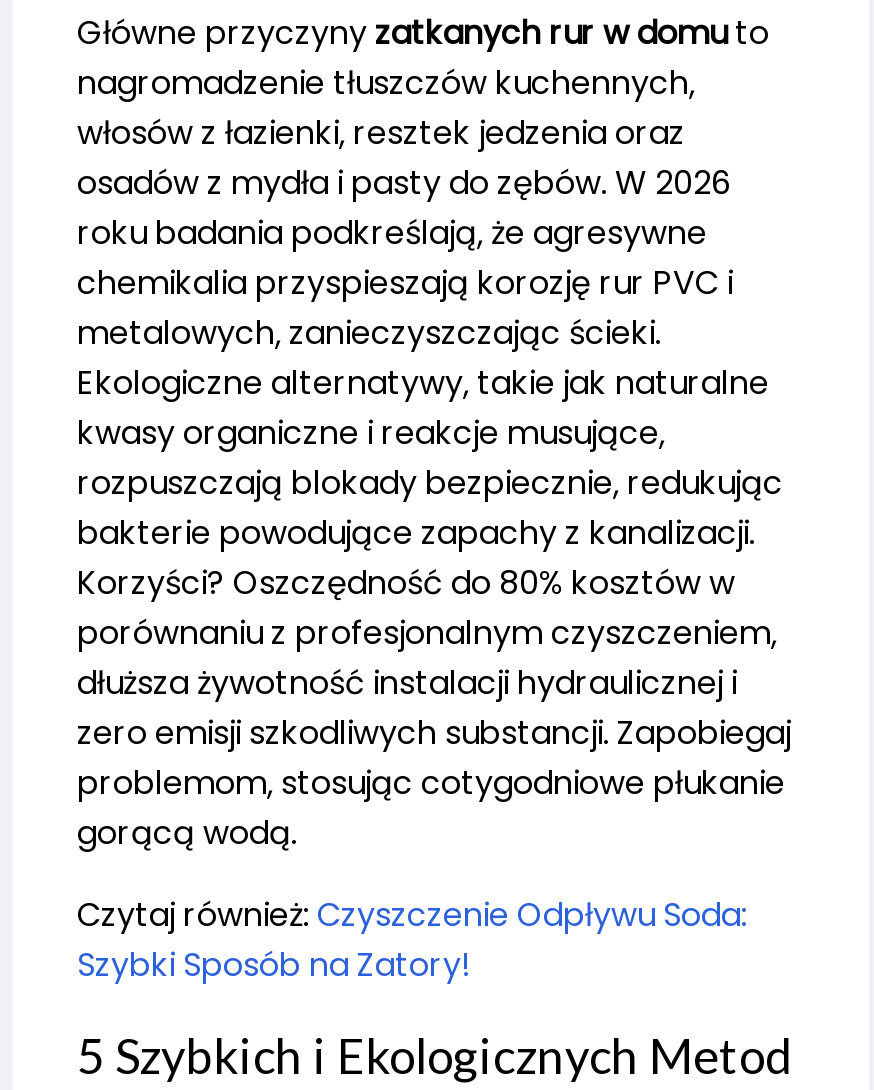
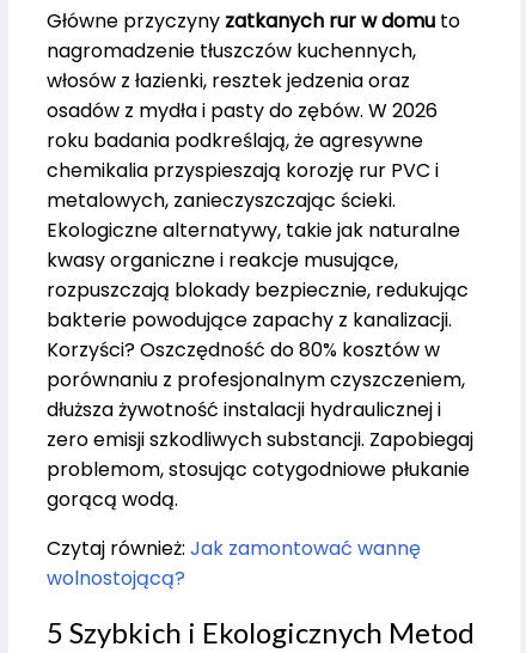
[77,891,747,987] Czytaj również: Czyszczenie Odpływu Soda: | Szybki Sposób na Zatory! -> [47,534,421,592] Czytaj również: Jak zamontować wannę | wolnostojącą?

